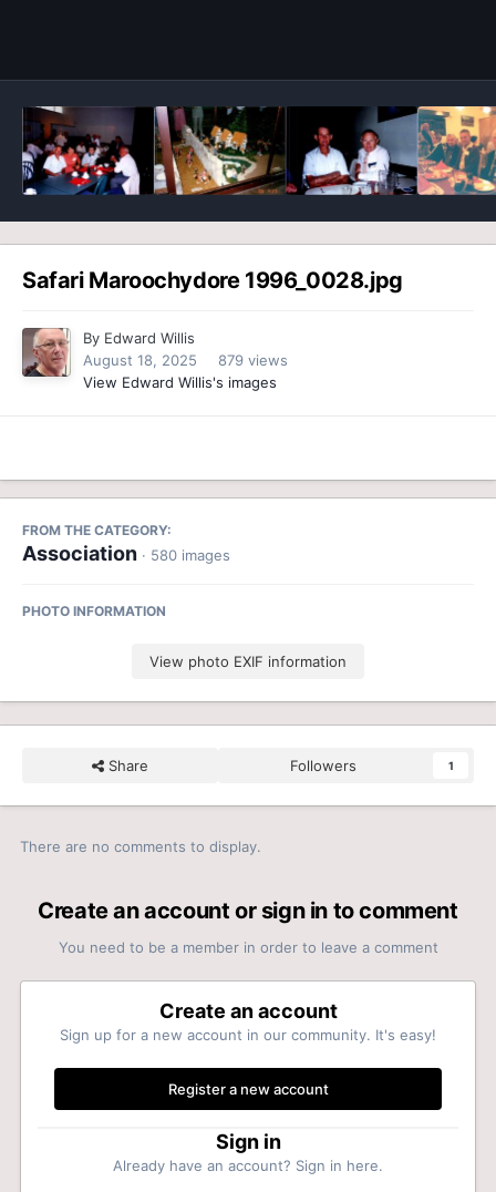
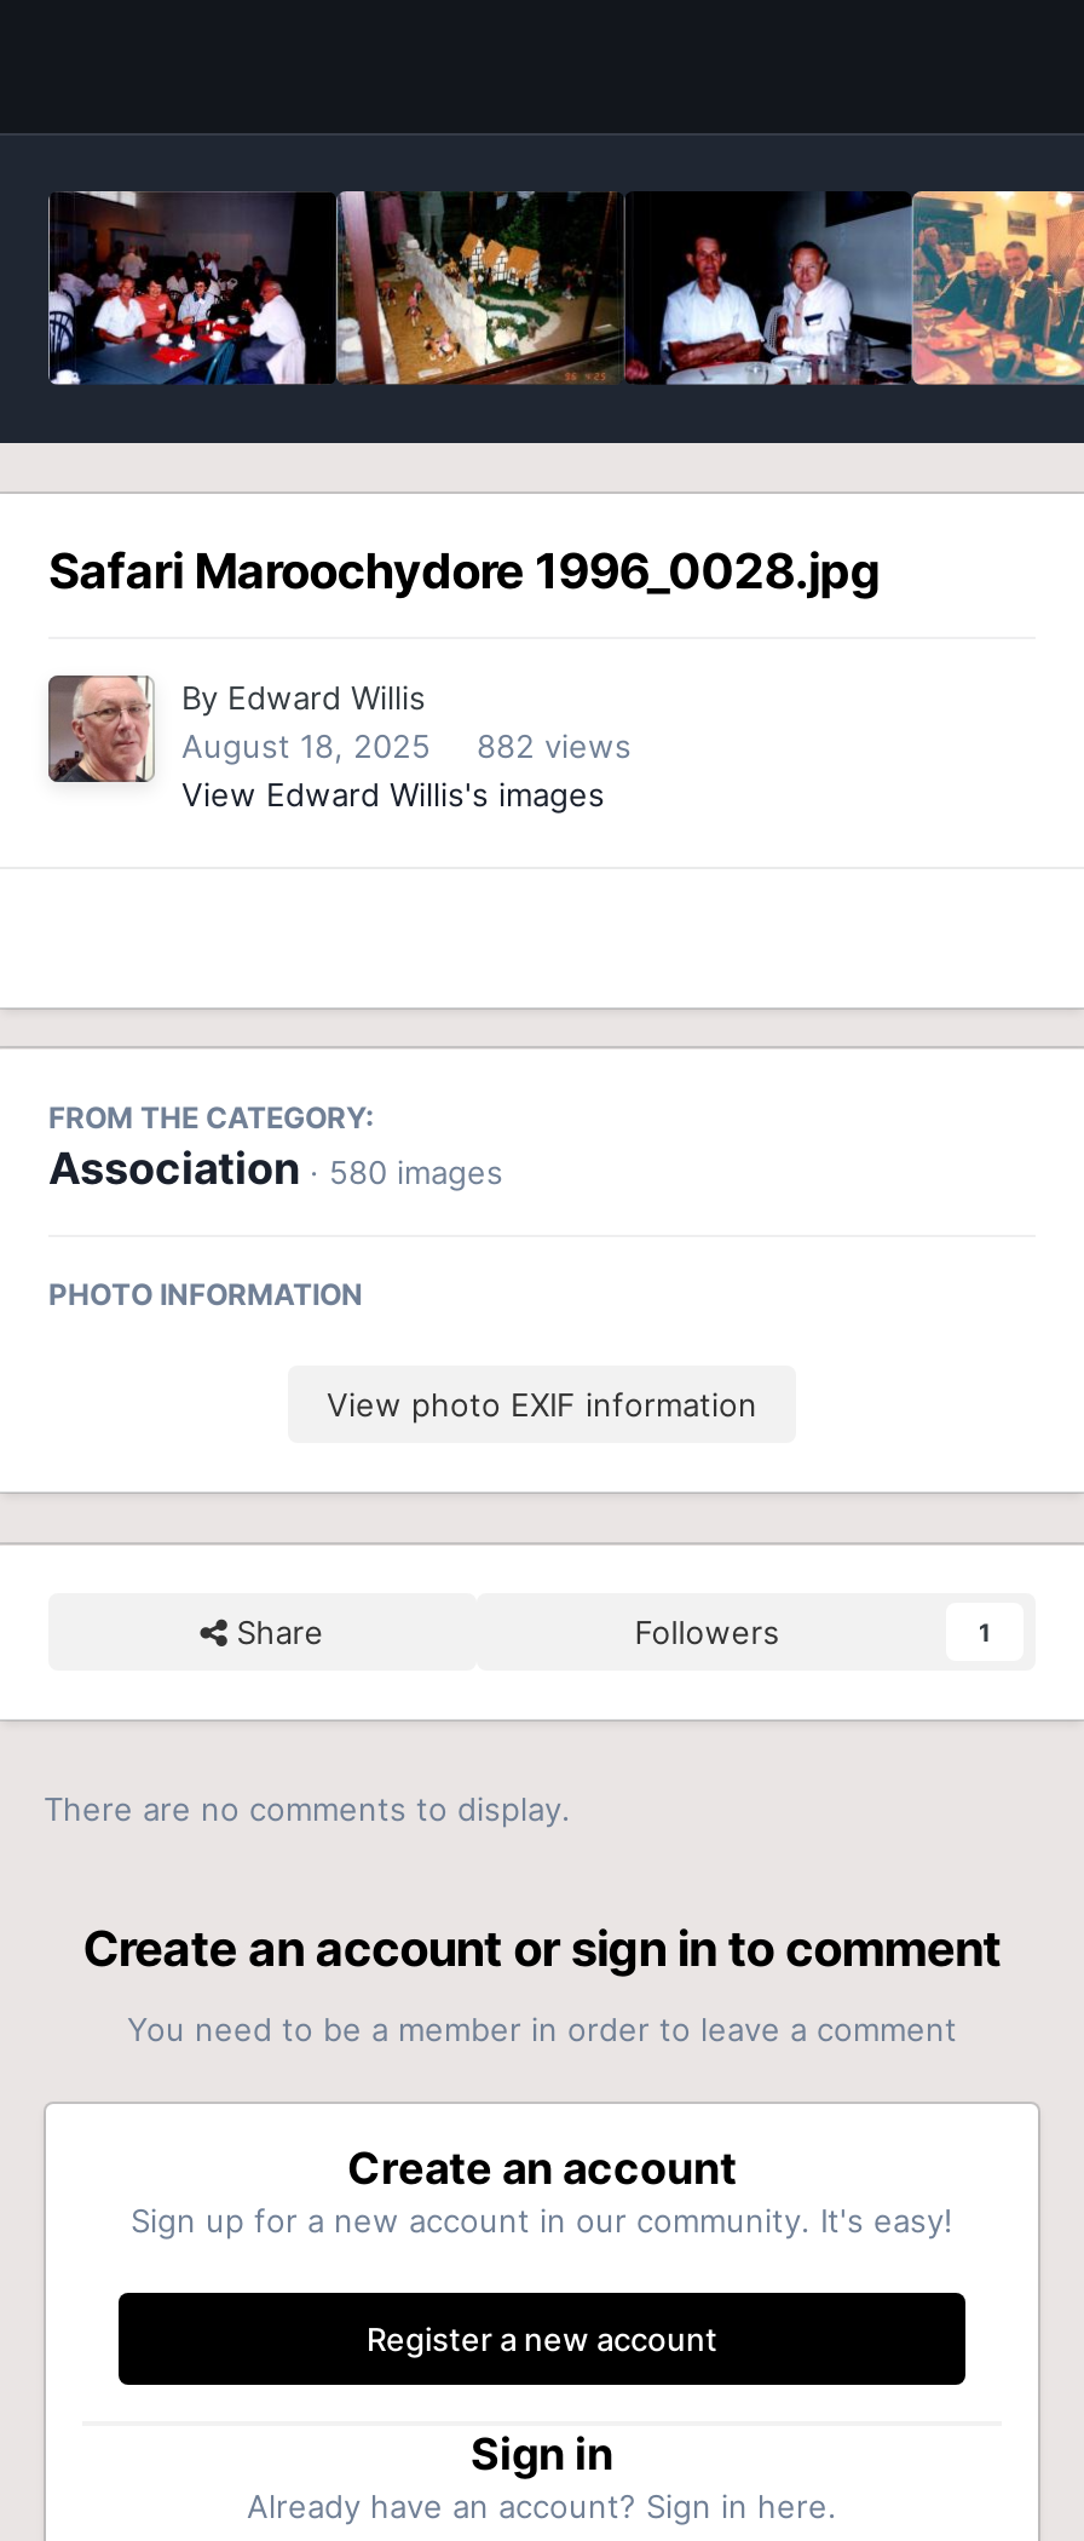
[83,351,288,369] August 18, 2025 879 views -> [181,727,632,766] August 18, 2025 882 views

